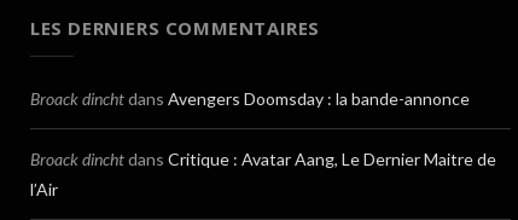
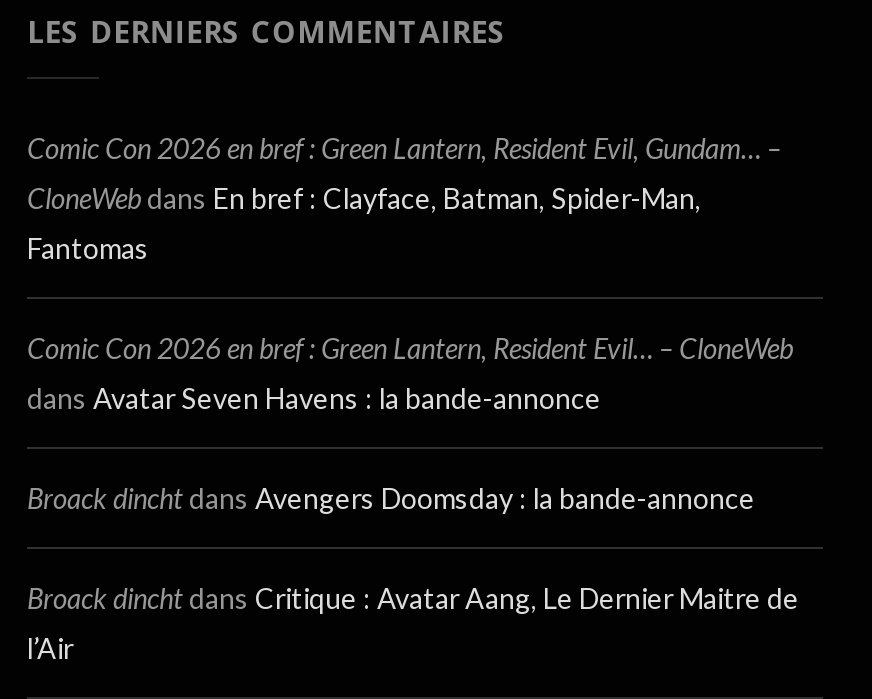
none -> [27,131,793,415] Comic Con 2026 en bref : Green Lantern, Resident Evil, Gundam… – | CloneWeb dans En bref : Clayface, Batman, Spider-Man, | Fantomas | Comic Con 2026 en bref : Green Lantern, Resident Evil… – CloneWeb | dans Avatar Seven Havens : la bande-annonce

